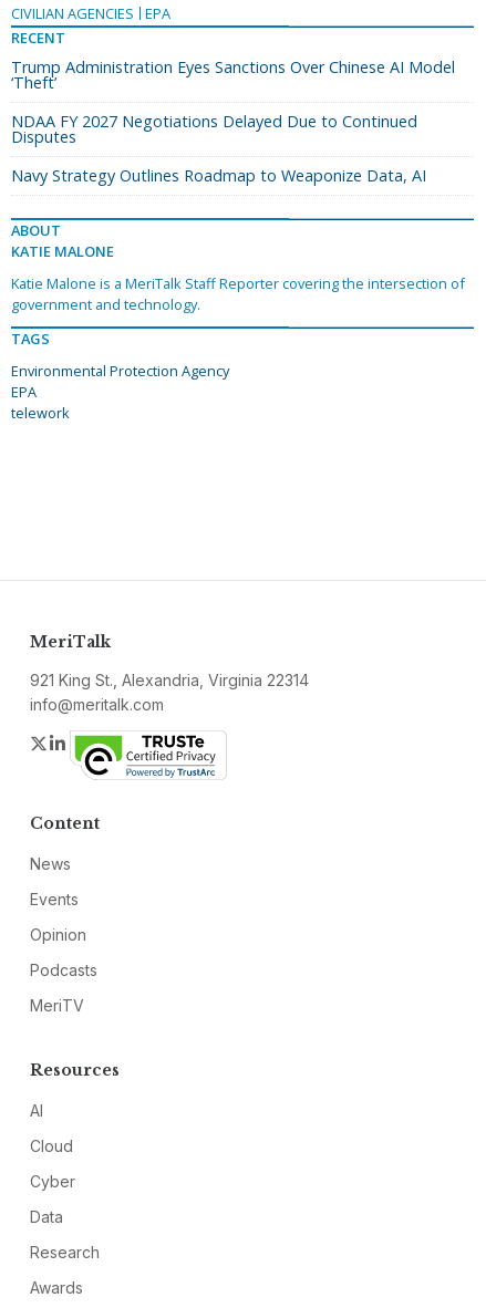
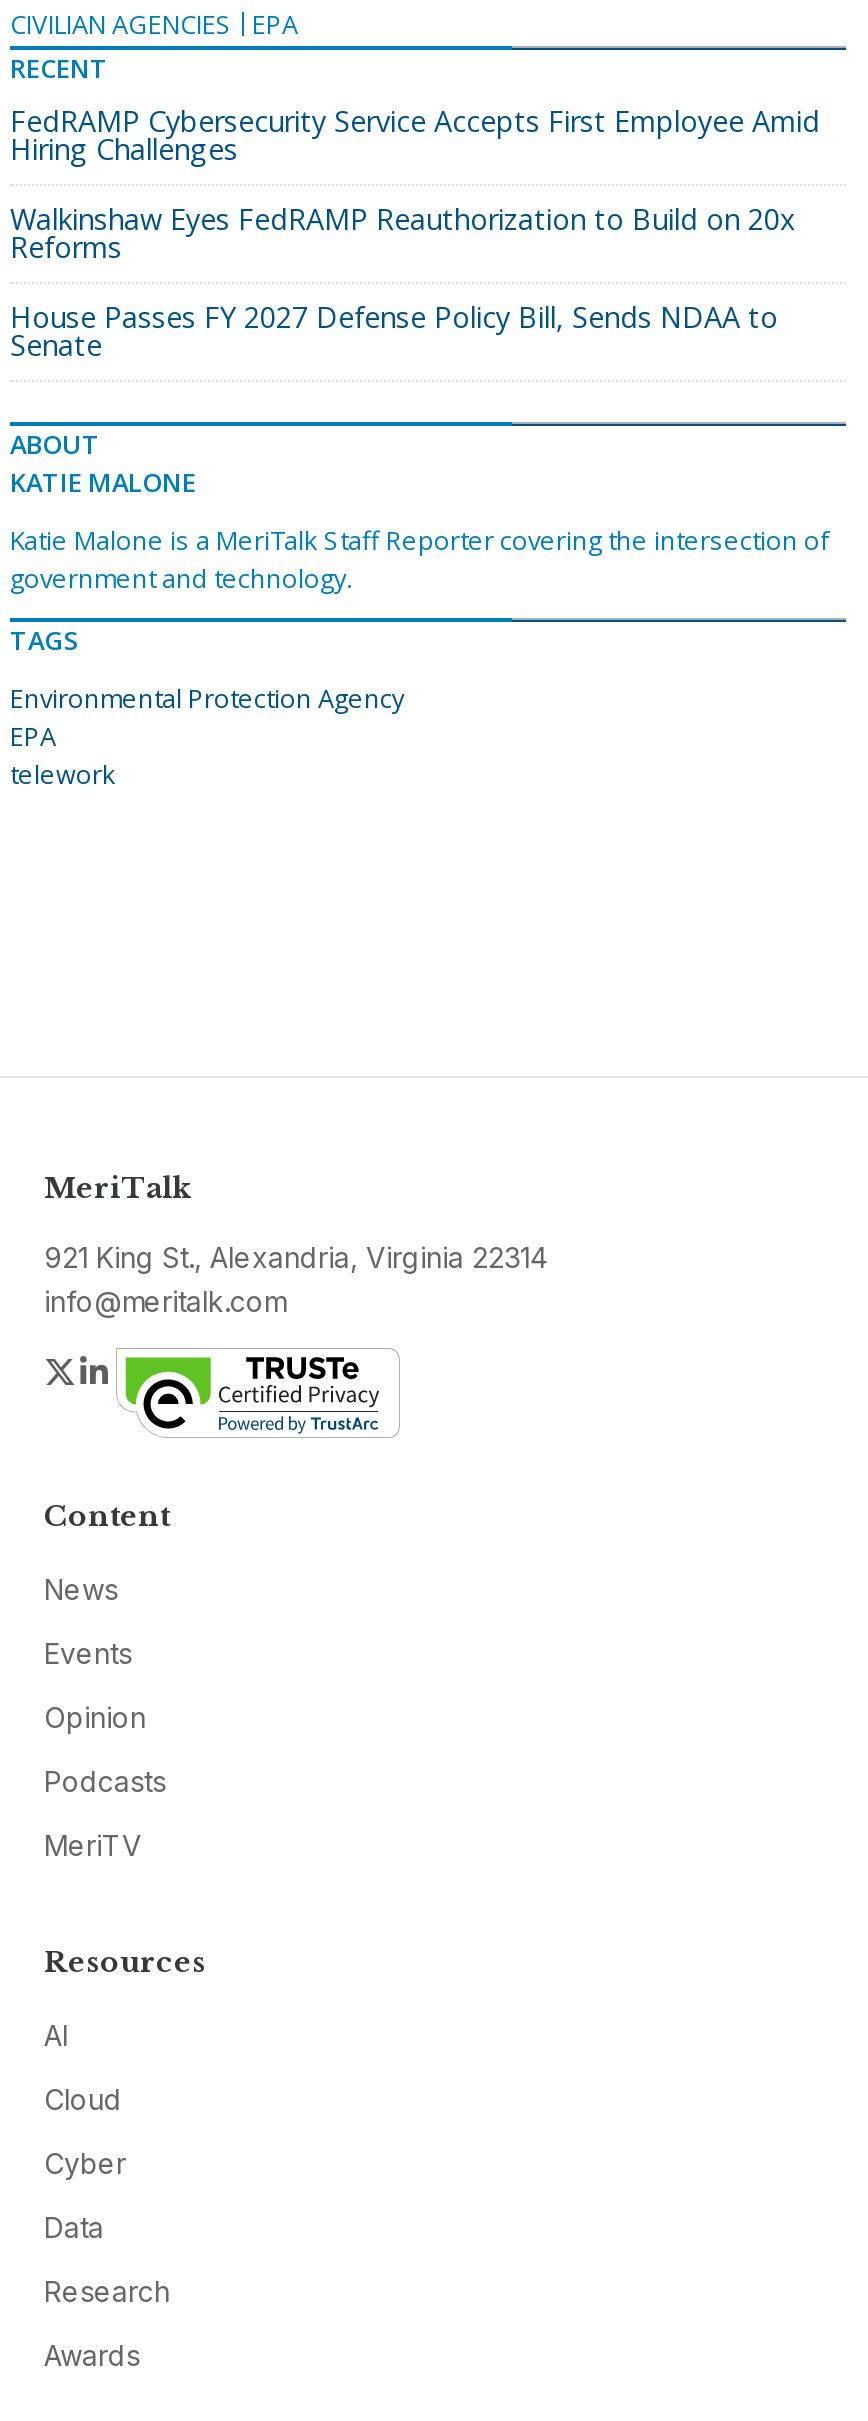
[11,57,455,93] Trump Administration Eyes Sanctions Over Chinese AI Model | ‘Theft’ -> [10,102,820,168] FedRAMP Cybersecurity Service Accepts First Employee Amid | Hiring Challenges
[11,111,417,147] NDAA FY 2027 Negotiations Delayed Due to Continued | Disputes -> [10,200,796,266] Walkinshaw Eyes FedRAMP Reauthorization to Build on 20x | Reforms
[11,165,426,186] Navy Strategy Outlines Roadmap to Weaponize Data, AI -> [10,298,778,364] House Passes FY 2027 Defense Policy Bill, Sends NDAA to | Senate

